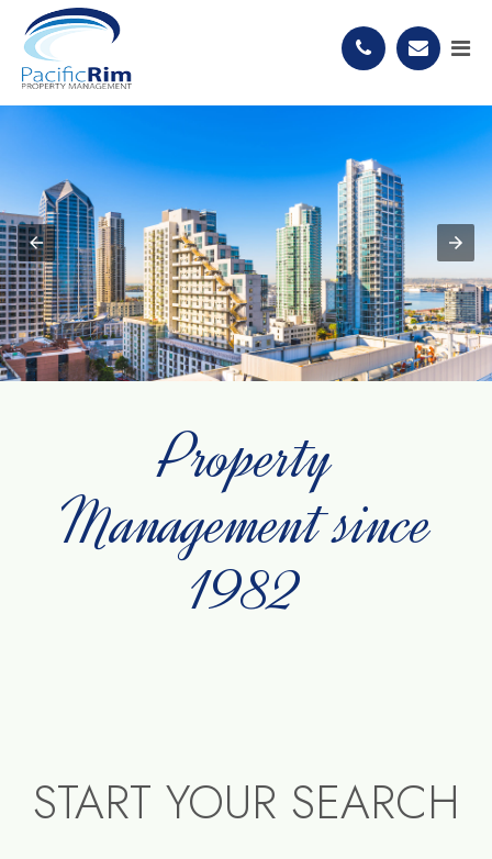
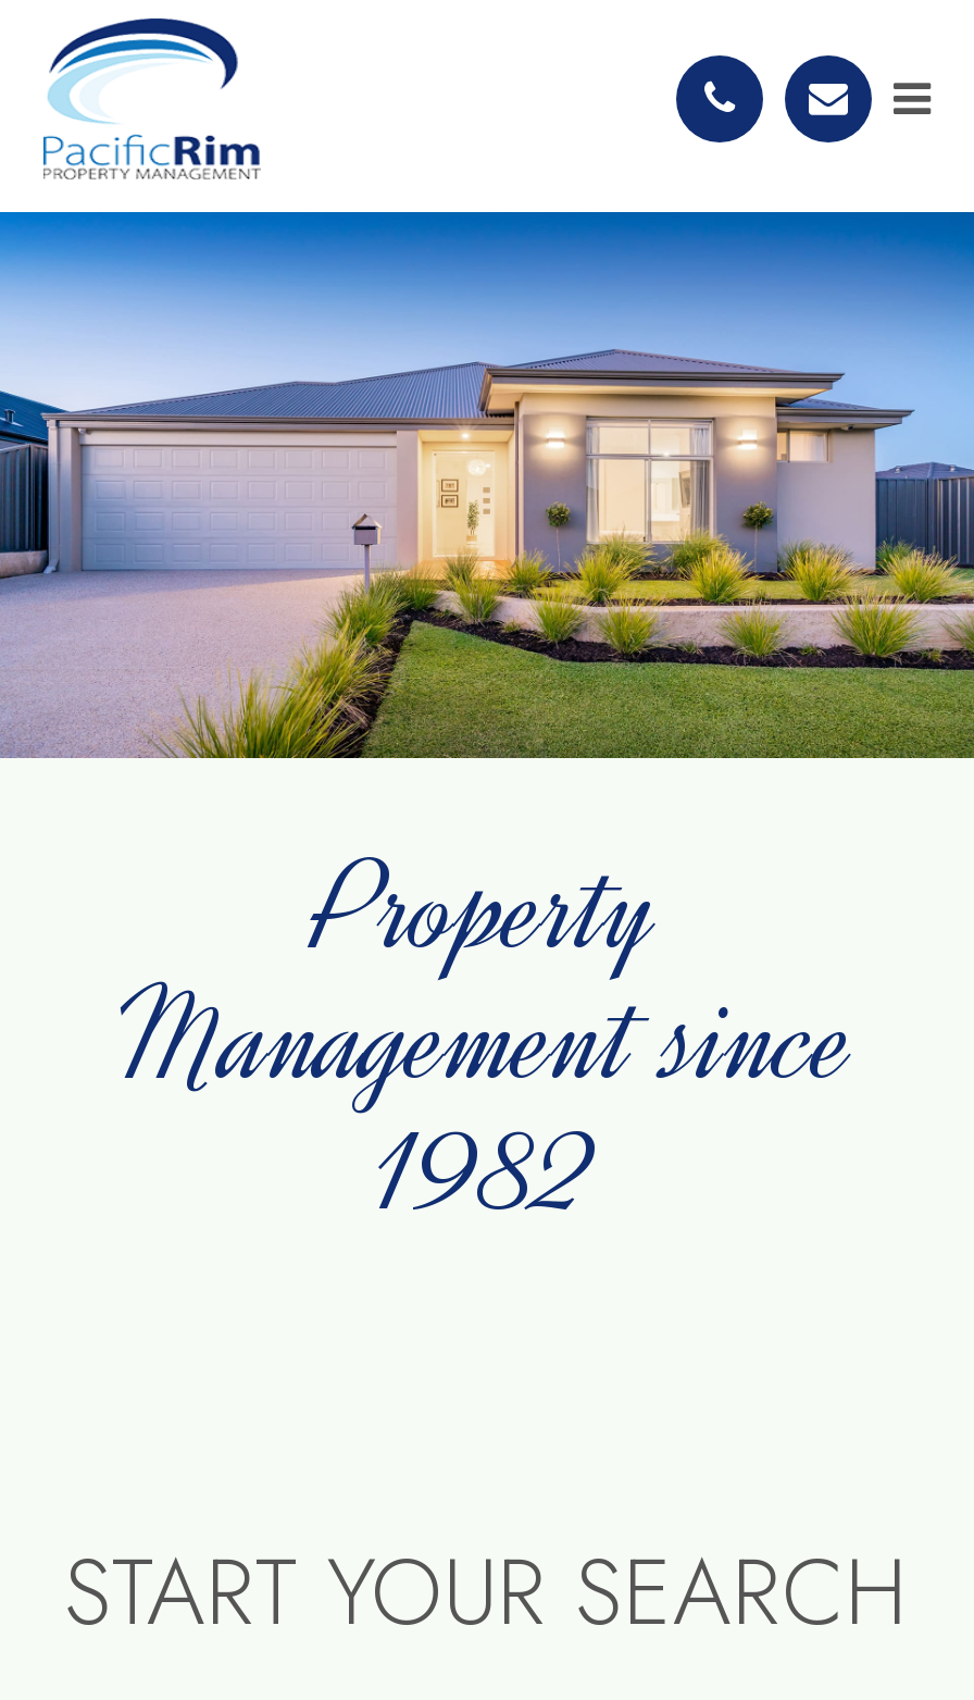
[3,105,489,382] [image] -> [7,212,967,760] [image]

